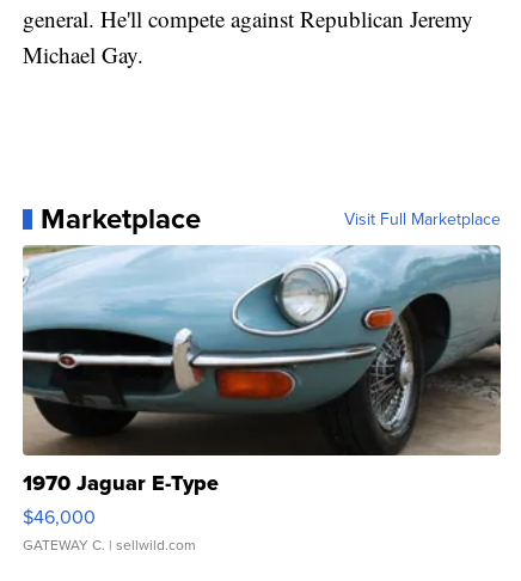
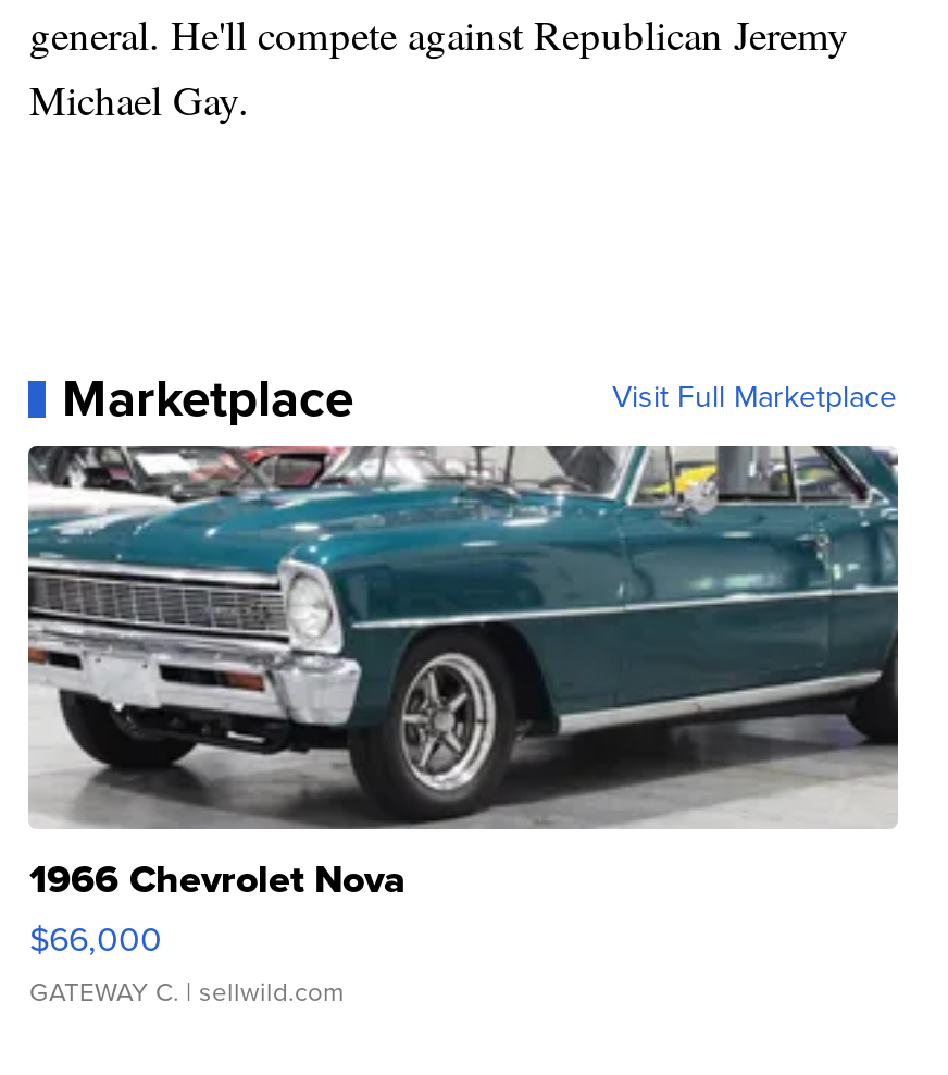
[22,245,501,530] [image] | 1970 Jaguar E-Type | $46,000 -> [26,444,898,965] [image] | 1966 Chevrolet Nova | $66,000

